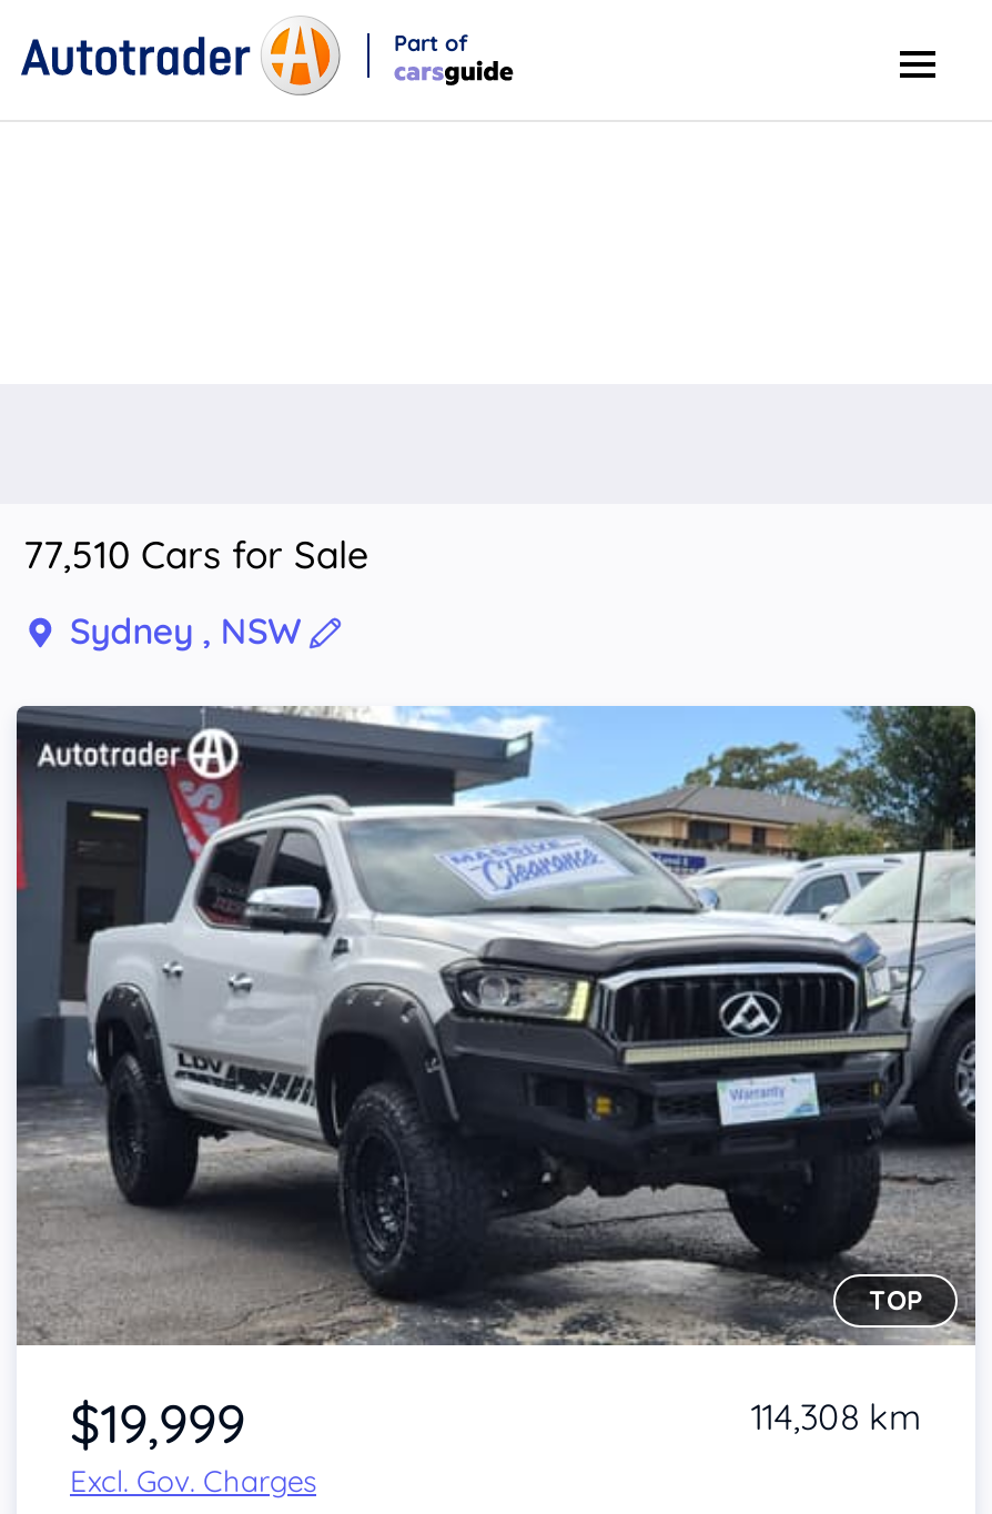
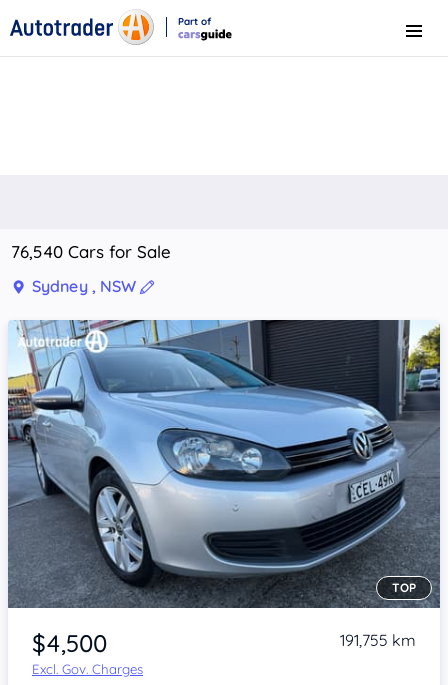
[23,531,370,577] 77,510 Cars for Sale -> [11,241,171,262] 76,540 Cars for Sale
[14,704,978,1456] [image] | $19,999 -> [7,319,441,658] [image] | $4,500
[751,1393,922,1438] 114,308 km -> [340,630,416,650] 191,755 km

